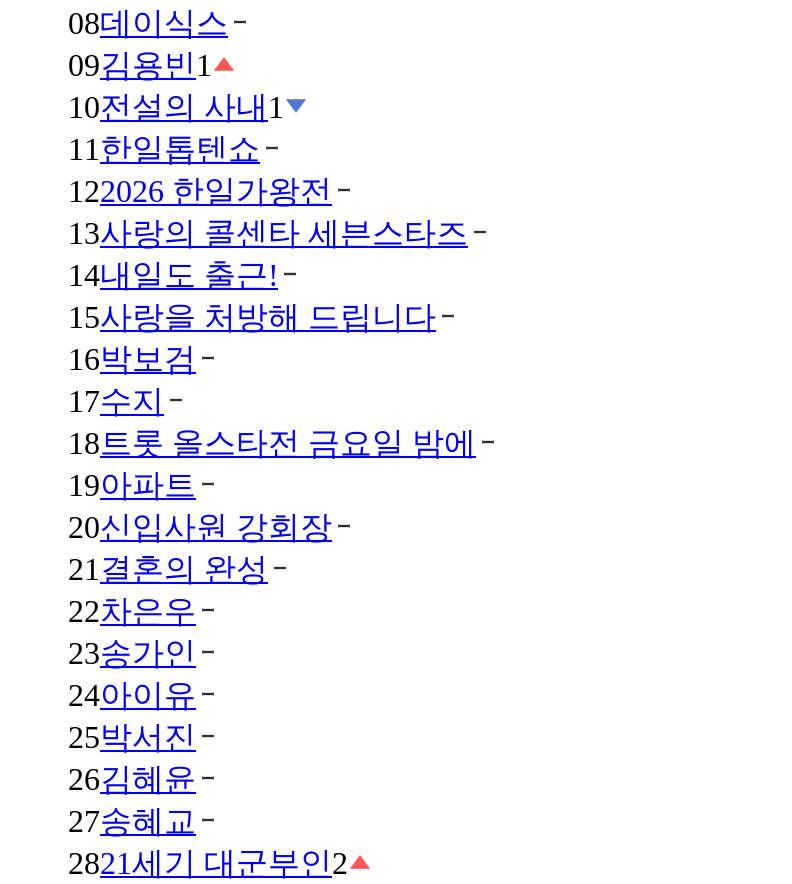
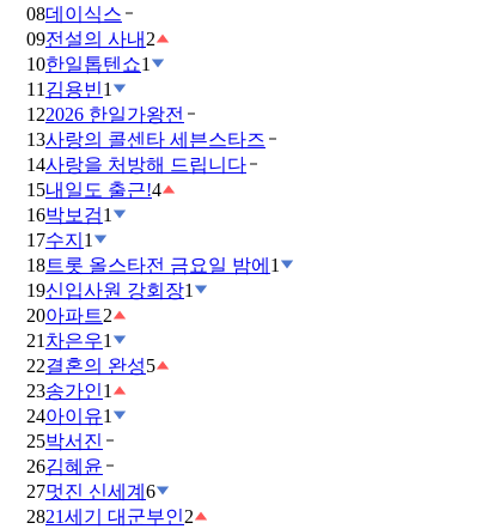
[68,47,284,165] 09김용빈 1 | 10전설의 사내 1 | 11 한일톱텐쇼 -> [26,28,155,99] 09전설의 사내 2 | 10한일톱텐쇼 1 | 11 김용빈 1
[68,257,476,711] 14내일도 출근! | 15사랑을 처방해 드립니다 | 16박보검 | 17수지 | 18 트롯 올스타전 금요일 밤에 | 19아파트 | 20신입사원 강회장 | 21 결혼의 완성 | 22차은우 | 23송가인 | 24아이유 -> [26,154,280,426] 14사랑을 처방해 드립니다 | 15내일도 출근! 4 | 16박보검 1 | 17수지 1 | 18 트롯 올스타전 금요일 밤에 1 | 19신입사원 강회장1 | 20아파트 2 | 21 차은우 1 | 22 결혼의 완성 5 | 23송가인 1 | 24아이유 1
[68,803,196,837] 27송혜교 -> [26,481,155,501] 27멋진 신세계 6

